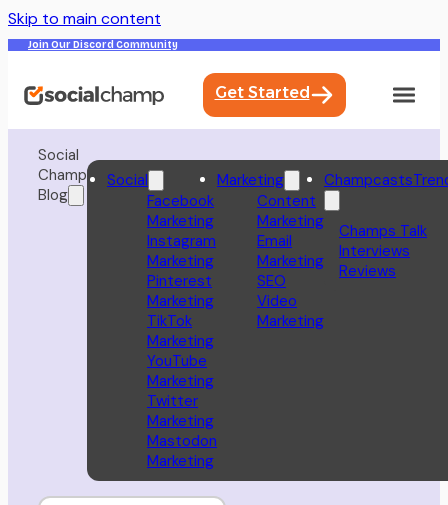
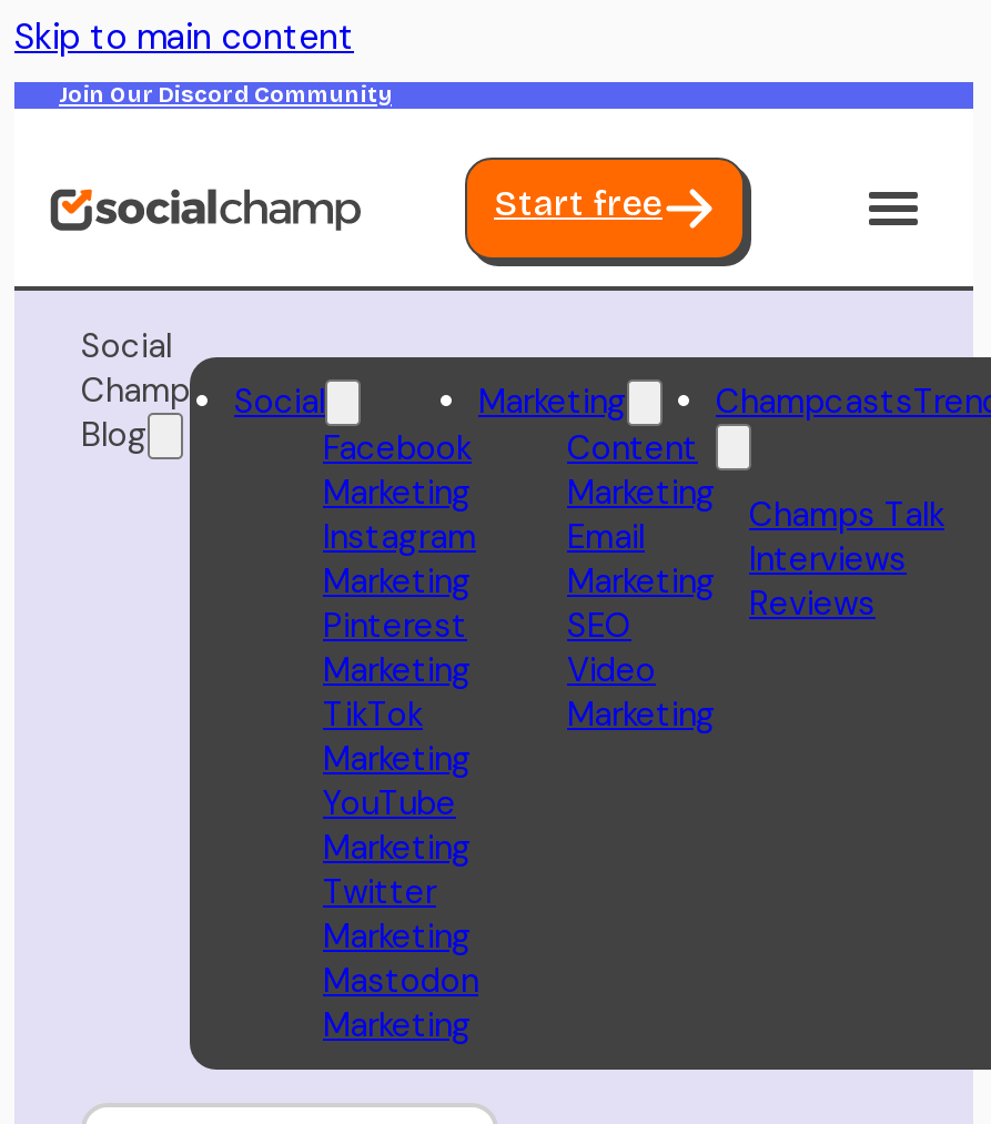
[214,83,309,102] Get Started -> [494,182,663,224] Start free

